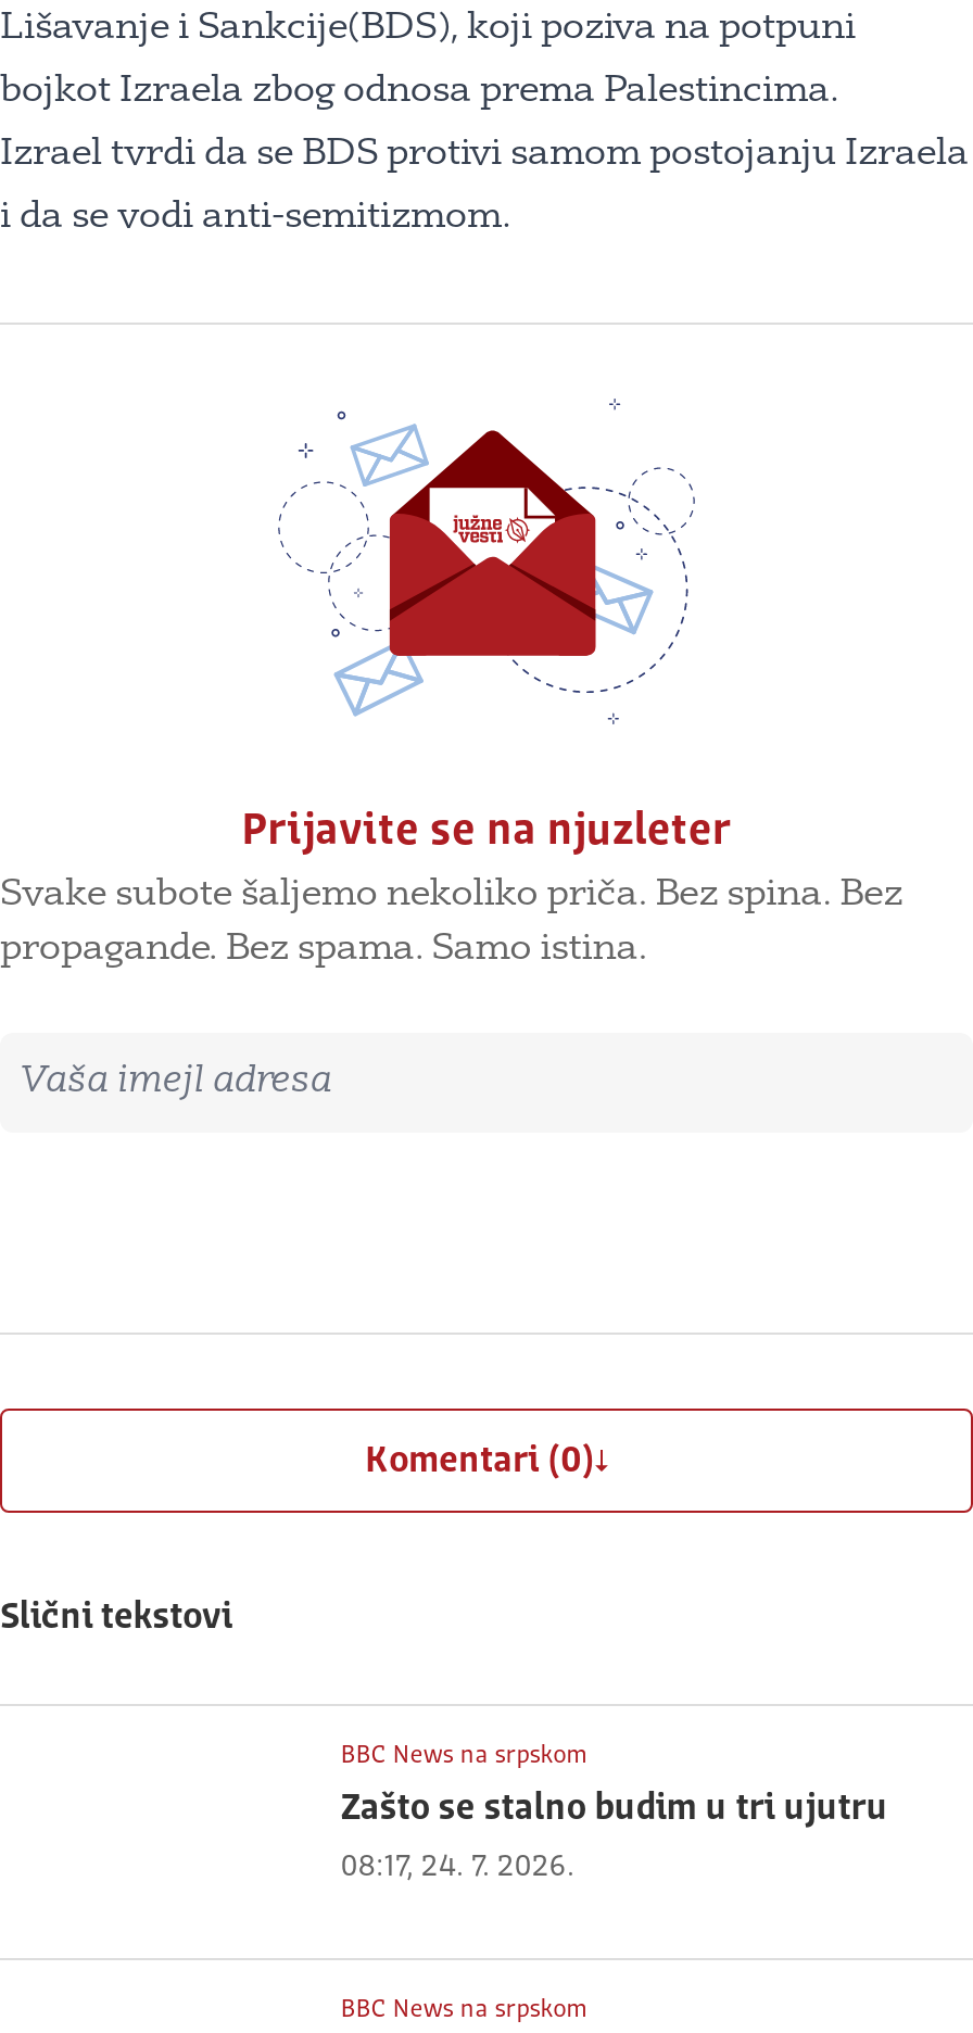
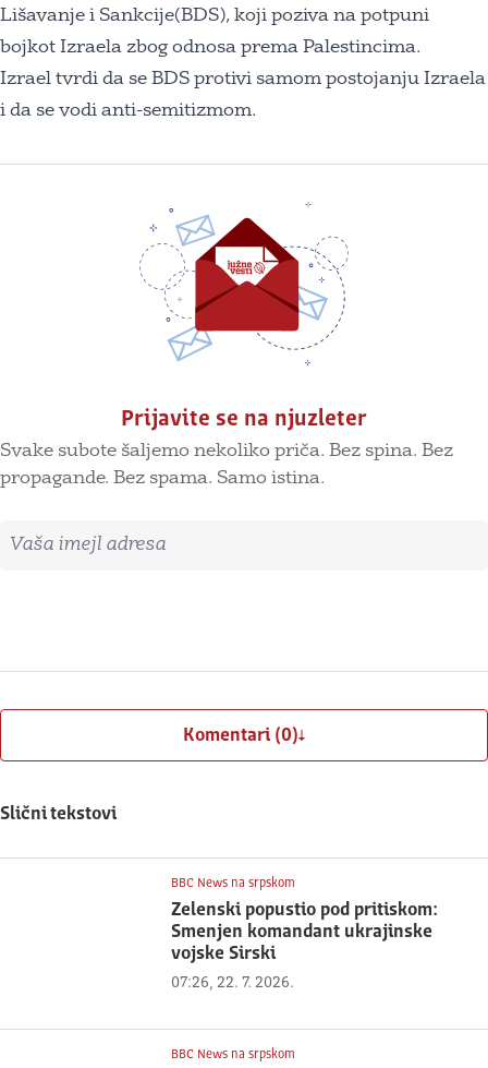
[341,1790,888,1827] Zašto se stalno budim u tri ujutru -> [171,901,438,963] Zelenski popustio pod pritiskom: | Smenjen komandant ukrajinske | vojske Sirski
[341,1852,575,1882] 08:17, 24. 7. 2026. -> [171,975,294,991] 07:26, 22. 7. 2026.

